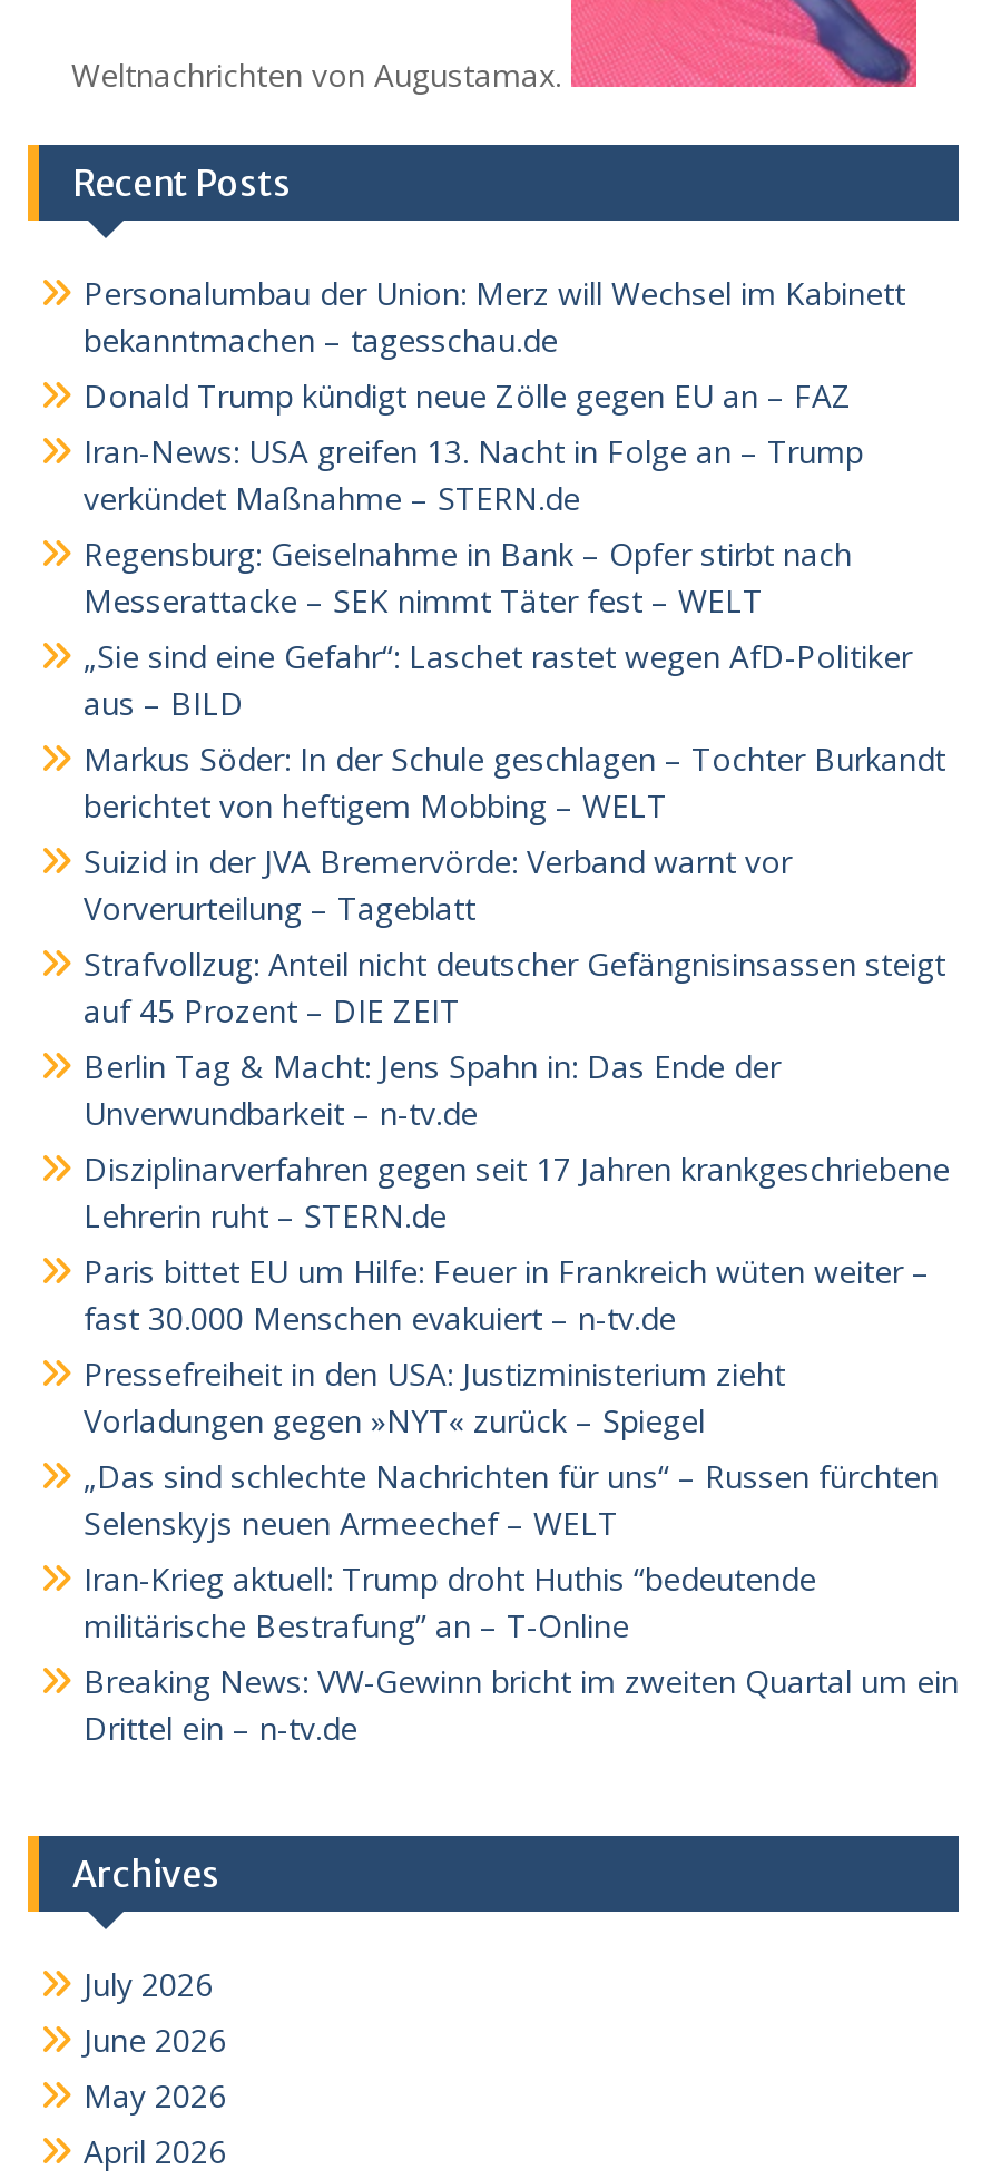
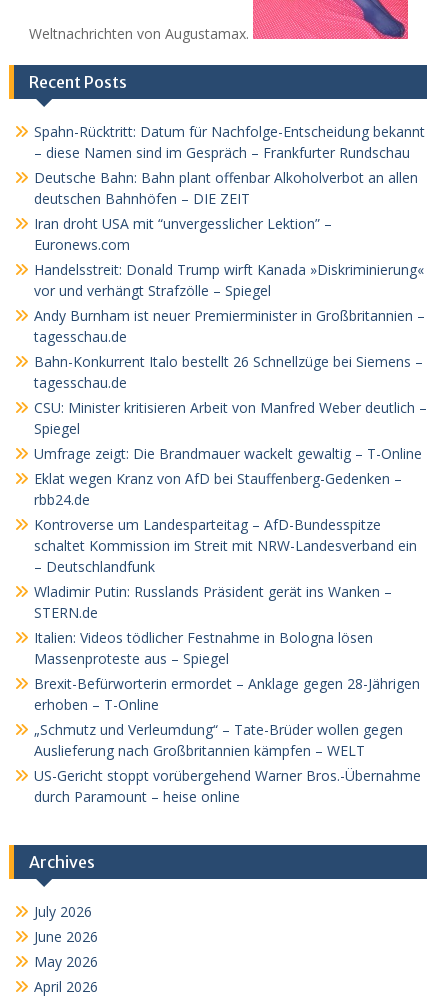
[84,272,959,1749] Personalumbau der Union: Merz will Wechsel im Kabinett | bekanntmachen – tagesschau.de | Donald Trump kündigt neue Zölle gegen EU an – FAZ | Iran-News: USA greifen 13. Nacht in Folge an – Trump | verkündet Maßnahme – STERN.de | Regensburg: Geiselnahme in Bank – Opfer stirbt nach | Messerattacke – SEK nimmt Täter fest – WELT | „Sie sind eine Gefahr“: Laschet rastet wegen AfD-Politiker | aus – BILD | Markus Söder: In der Schule geschlagen – Tochter Burkandt | berichtet von heftigem Mobbing – WELT | Suizid in der JVA Bremervörde: Verband warnt vor | Vorverurteilung – Tageblatt | Strafvollzug: Anteil nicht deutscher Gefängnisinsassen steigt | auf 45 Prozent – DIE ZEIT | Berlin Tag & Macht: Jens Spahn in: Das Ende der | Unverwundbarkeit – n-tv.de | Disziplinarverfahren gegen seit 17 Jahren krankgeschriebene | Lehrerin ruht – STERN.de | Paris bittet EU um Hilfe: Feuer in Frankreich wüten weiter – | fast 30.000 Menschen evakuiert – n-tv.de | Pressefreiheit in den USA: Justizministerium zieht | Vorladungen gegen »NYT« zurück – Spiegel | „Das sind schlechte Nachrichten für uns“ – Russen fürchten | Selenskyjs neuen Armeechef – WELT | Iran-Krieg aktuell: Trump droht Huthis “bedeutende | militärische Bestrafung” an – T-Online | Breaking News: VW-Gewinn bricht im zweiten Quartal um ein | Drittel ein – n-tv.de -> [34,122,427,806] Spahn-Rücktritt: Datum für Nachfolge-Entscheidung bekannt | – diese Namen sind im Gespräch – Frankfurter Rundschau | Deutsche Bahn: Bahn plant offenbar Alkoholverbot an allen | deutschen Bahnhöfen – DIE ZEIT | Iran droht USA mit “unvergesslicher Lektion” – | Euronews.com | Handelsstreit: Donald Trump wirft Kanada »Diskriminierung« | vor und verhängt Strafzölle – Spiegel | Andy Burnham ist neuer Premierminister in Großbritannien – | tagesschau.de | Bahn-Konkurrent Italo bestellt 26 Schnellzüge bei Siemens – | tagesschau.de | CSU: Minister kritisieren Arbeit von Manfred Weber deutlich – | Spiegel | Umfrage zeigt: Die Brandmauer wackelt gewaltig – T-Online | Eklat wegen Kranz von AfD bei Stauffenberg-Gedenken – | rbb24.de | Kontroverse um Landesparteitag – AfD-Bundesspitze | schaltet Kommission im Streit mit NRW-Landesverband ein | – Deutschlandfunk | Wladimir Putin: Russlands Präsident gerät ins Wanken – | STERN.de | Italien: Videos tödlicher Festnahme in Bologna lösen | Massenproteste aus – Spiegel | Brexit-Befürworterin ermordet – Anklage gegen 28-Jährigen | erhoben – T-Online | „Schmutz und Verleumdung“ – Tate-Brüder wollen gegen | Auslieferung nach Großbritannien kämpfen – WELT | US-Gericht stoppt vorübergehend Warner Bros.-Übernahme | durch Paramount – heise online

